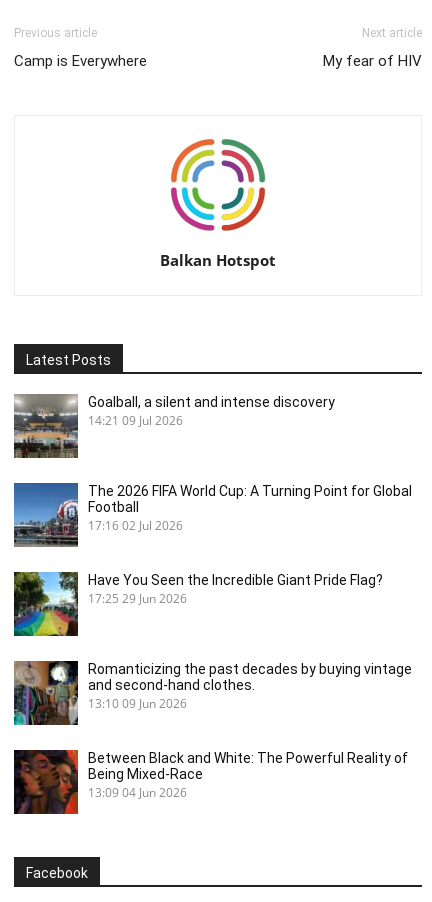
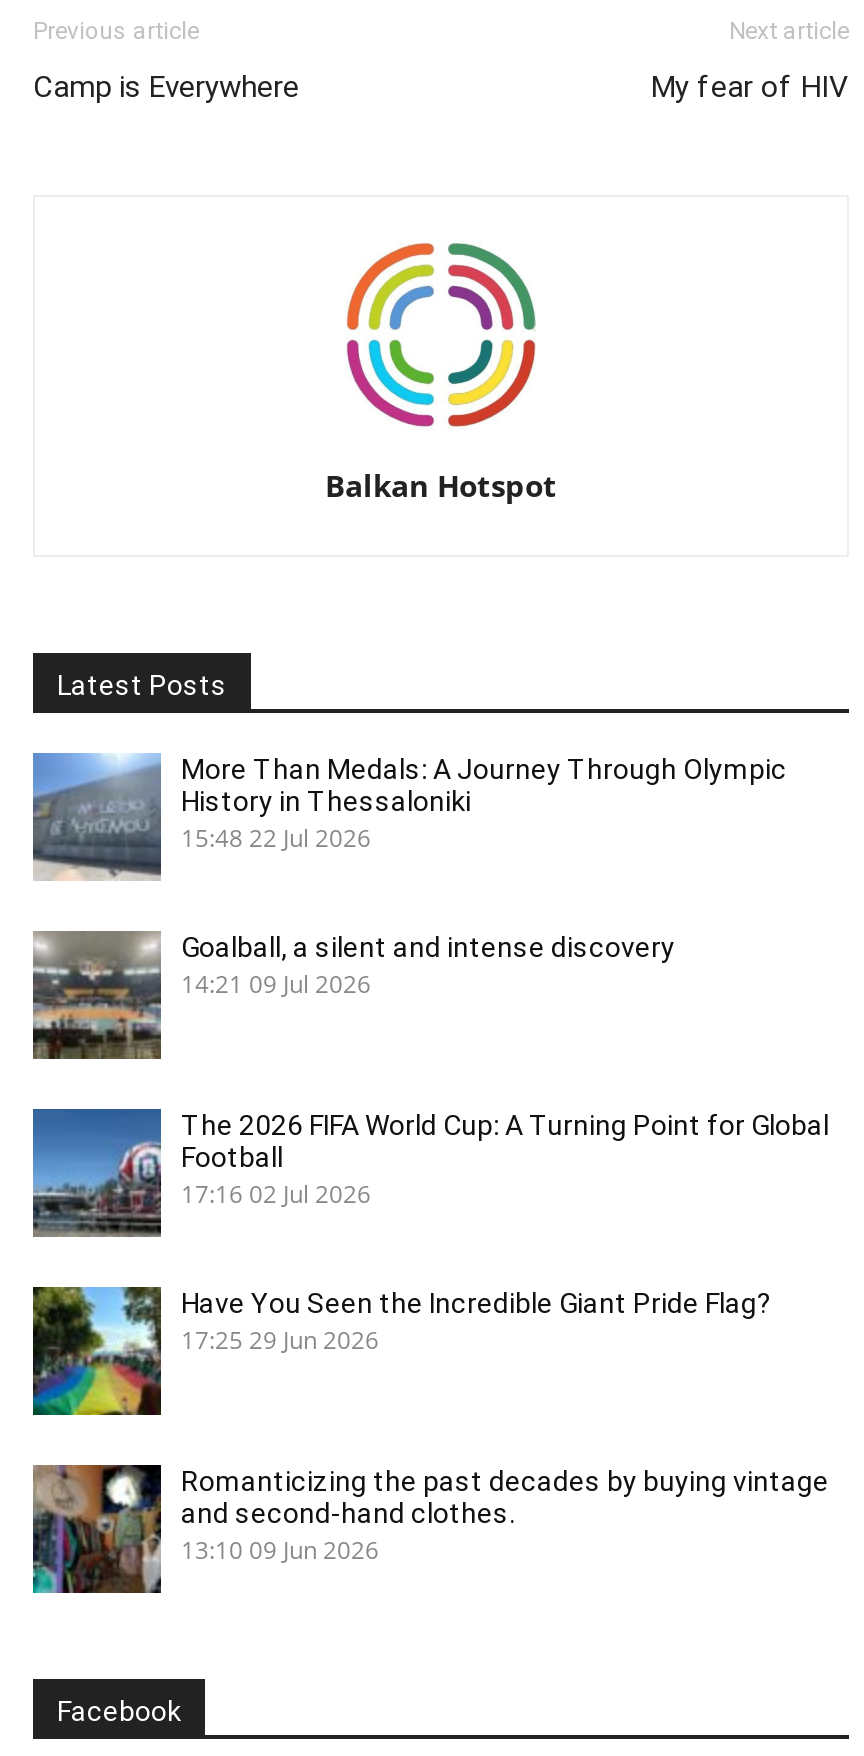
none -> [33,751,787,881] [image] | More Than Medals: A Journey Through Olympic | History in Thessaloniki | 15:48 22 Jul 2026
moved [12,393,412,711] -> [29,929,829,1565]: [image] | Goalball, a silent and intense discovery | 14:21 09 Jul 2026 | ... | and second-hand clothes. | 13:10 09 Jun 2026
[13,749,408,815] [image] | Between Black and White: The Powerful Reality of | Being Mixed-Race | 13:09 04 Jun 2026 -> none

